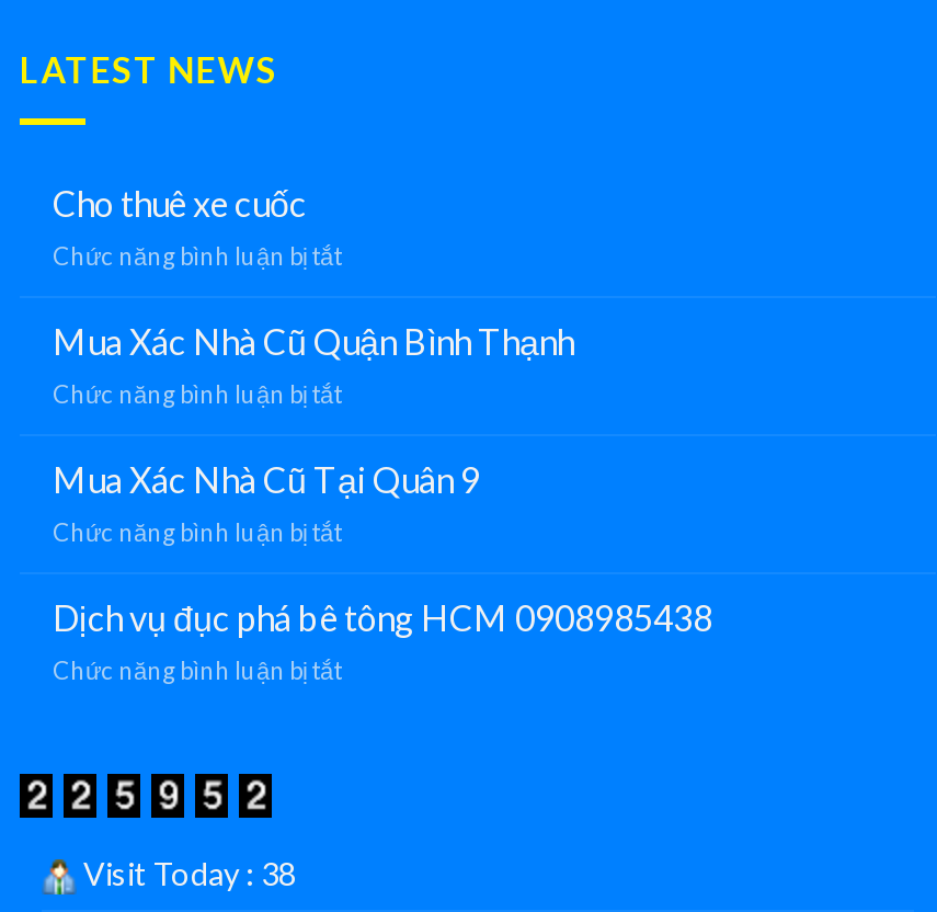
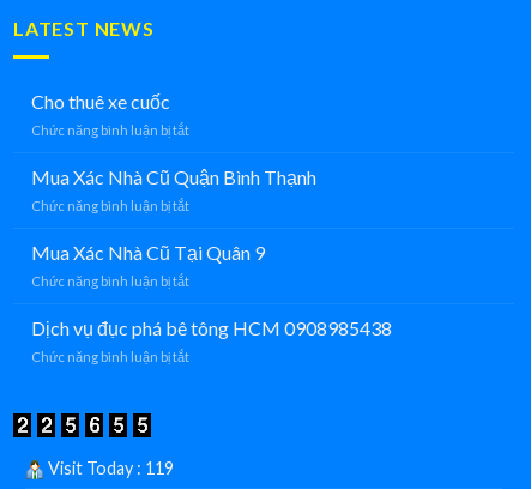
[77,855,296,892] Visit Today : 38 -> [44,458,174,478] Visit Today : 119

